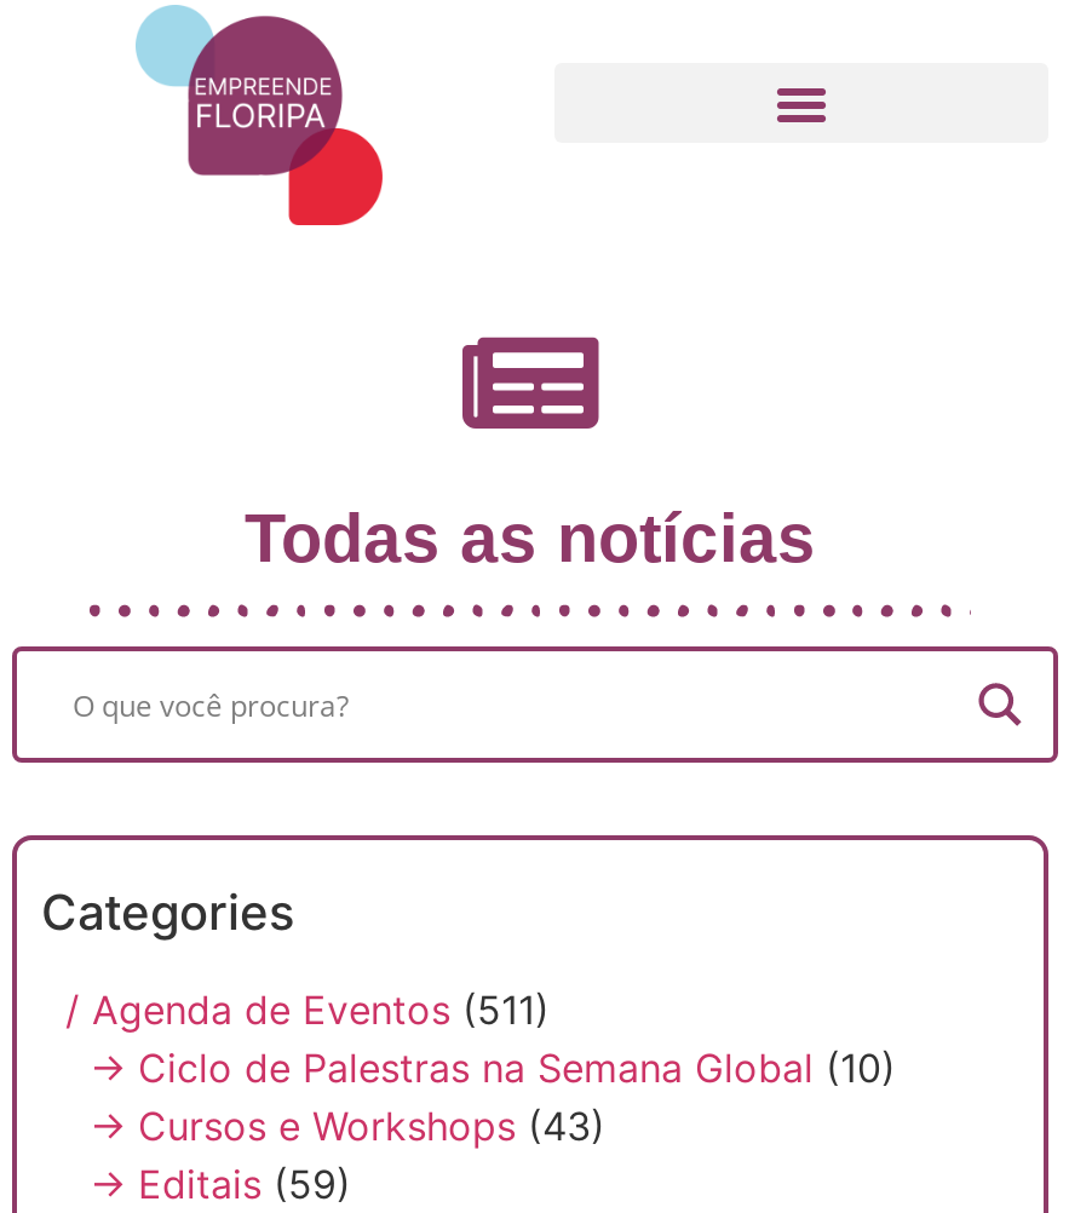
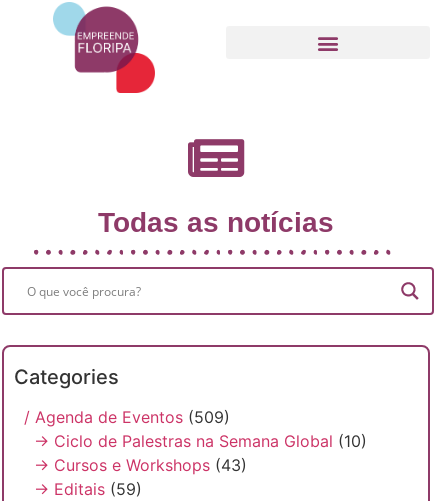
[65,986,550,1035] / Agenda de Eventos (511) -> [24,407,230,427] / Agenda de Eventos (509)

